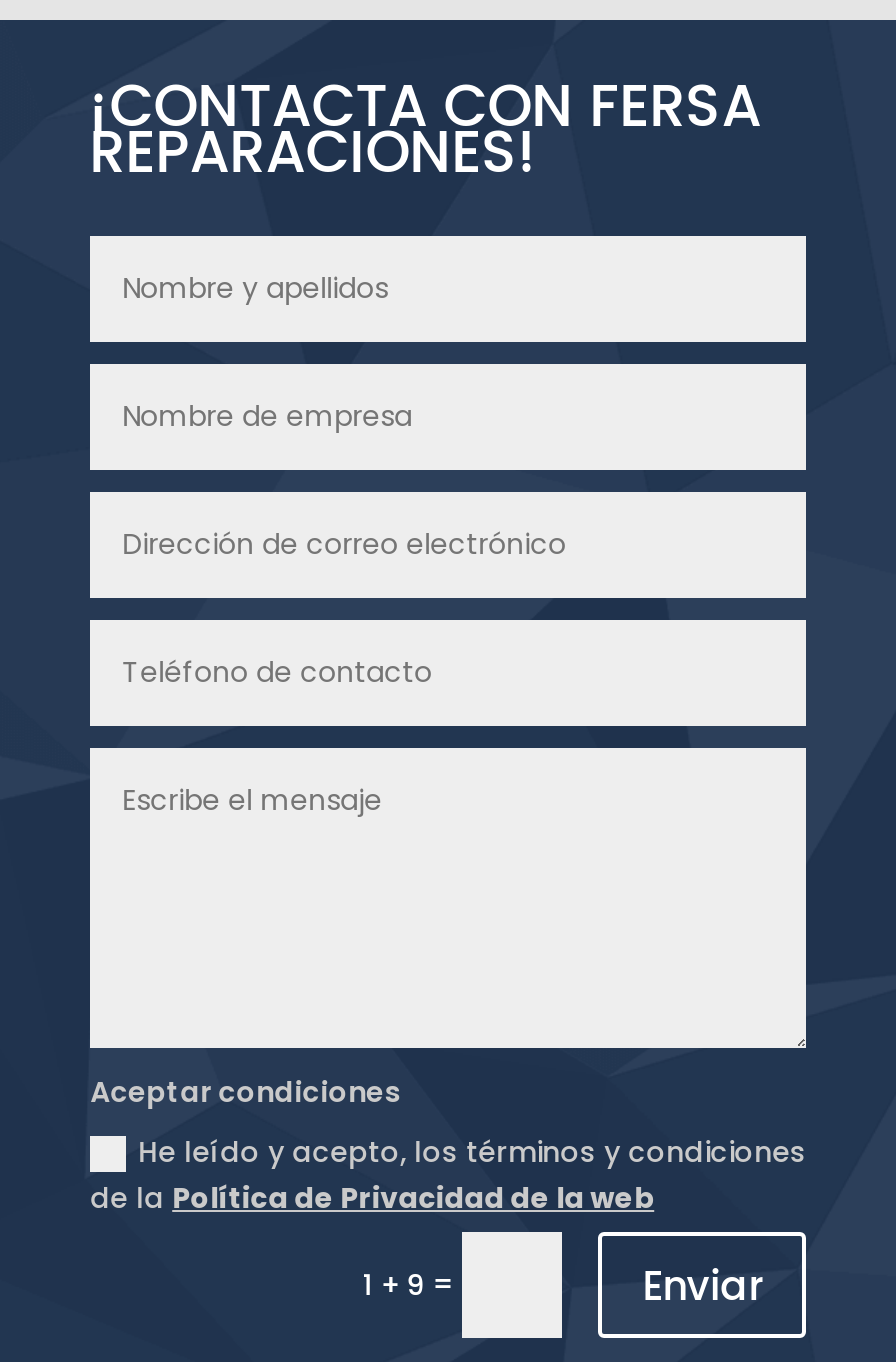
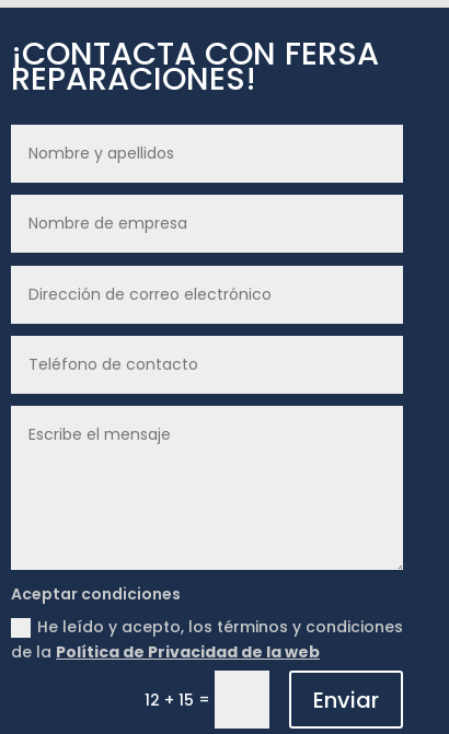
[362,1264,462,1306] 1 + 9 = -> [145,688,215,711] 12 + 15 =

